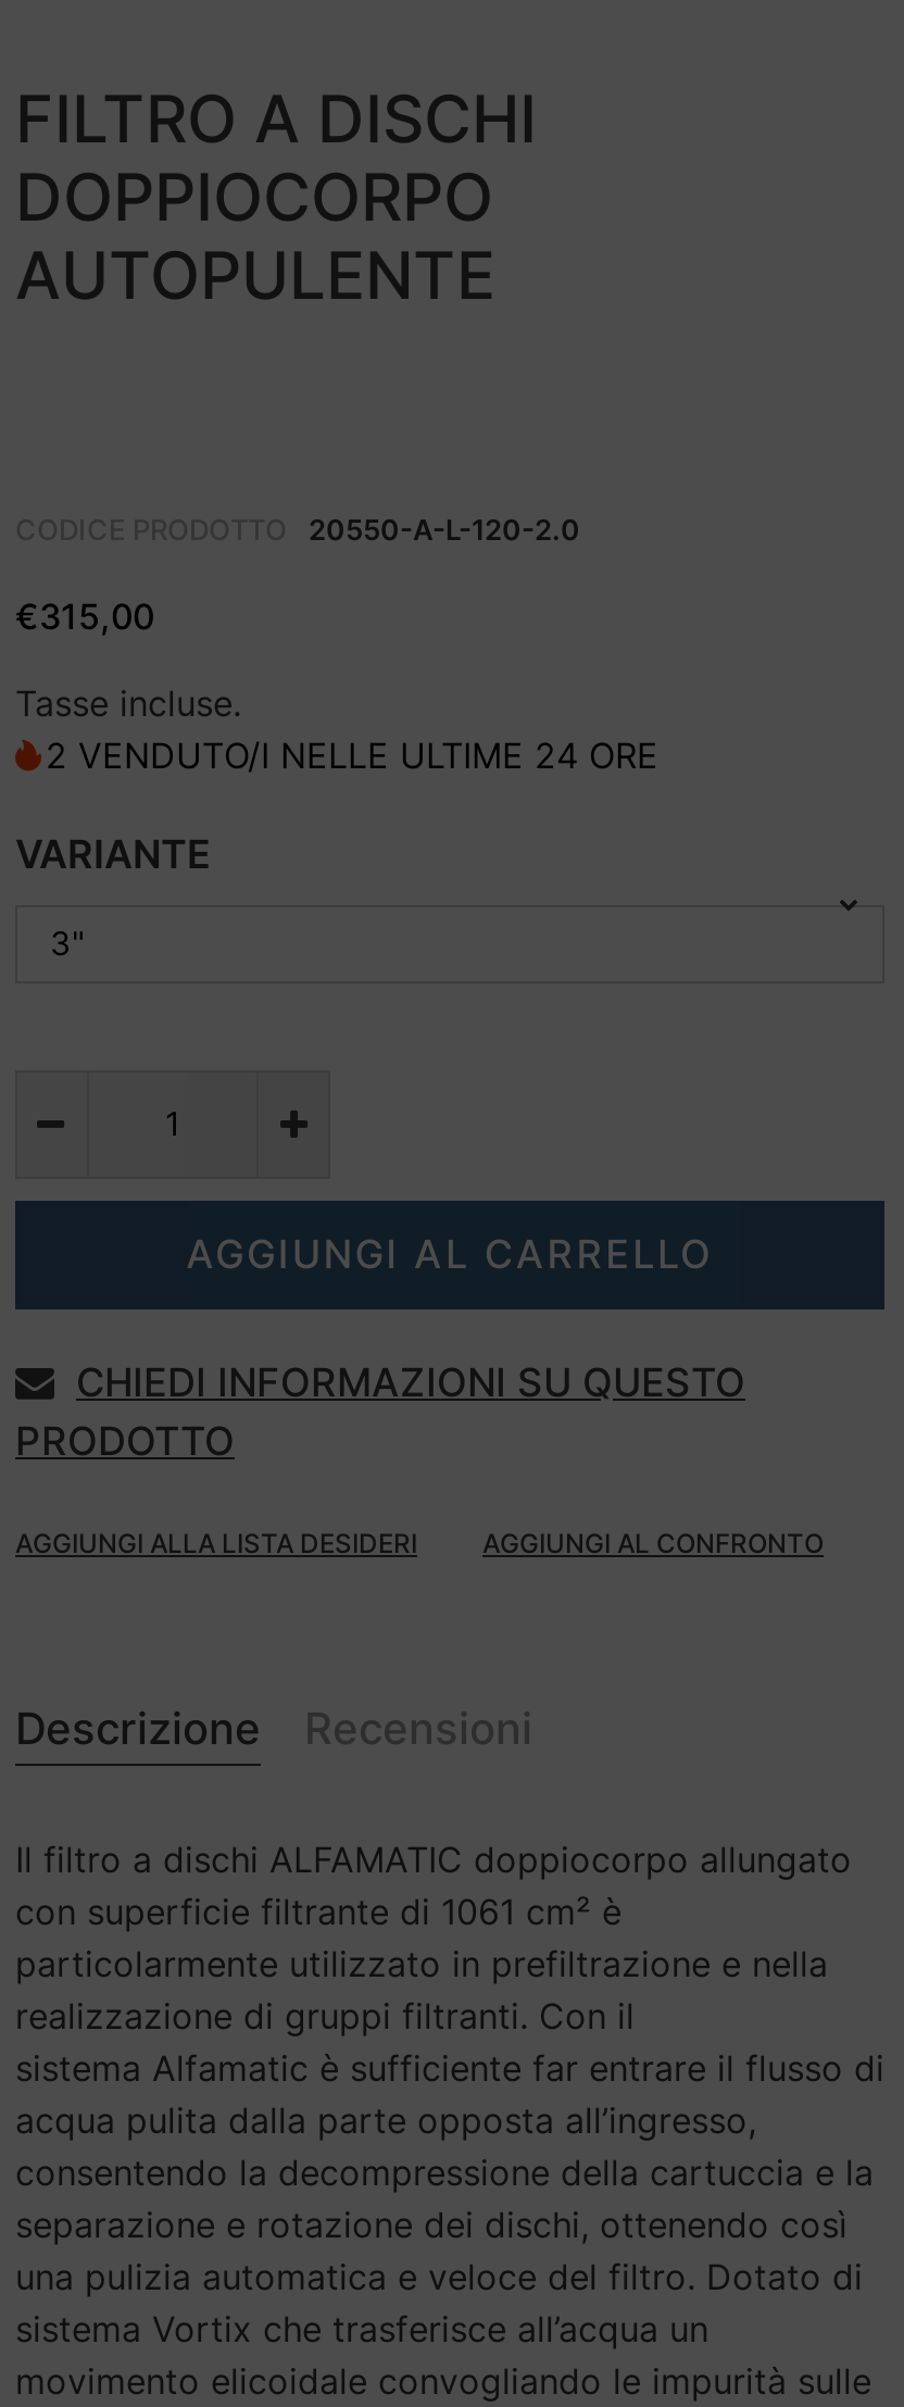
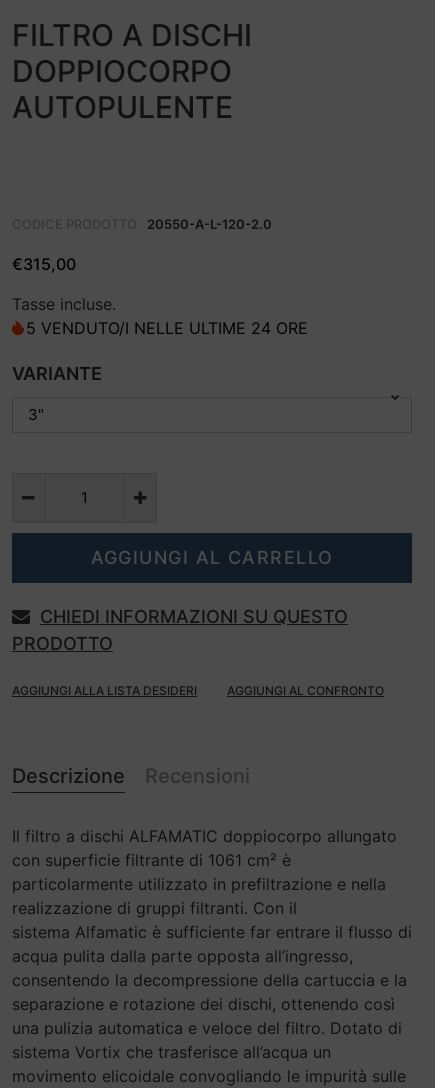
[46,733,658,776] 2 VENDUTO/I NELLE ULTIME 24 ORE -> [26,318,308,338] 5 VENDUTO/I NELLE ULTIME 24 ORE

